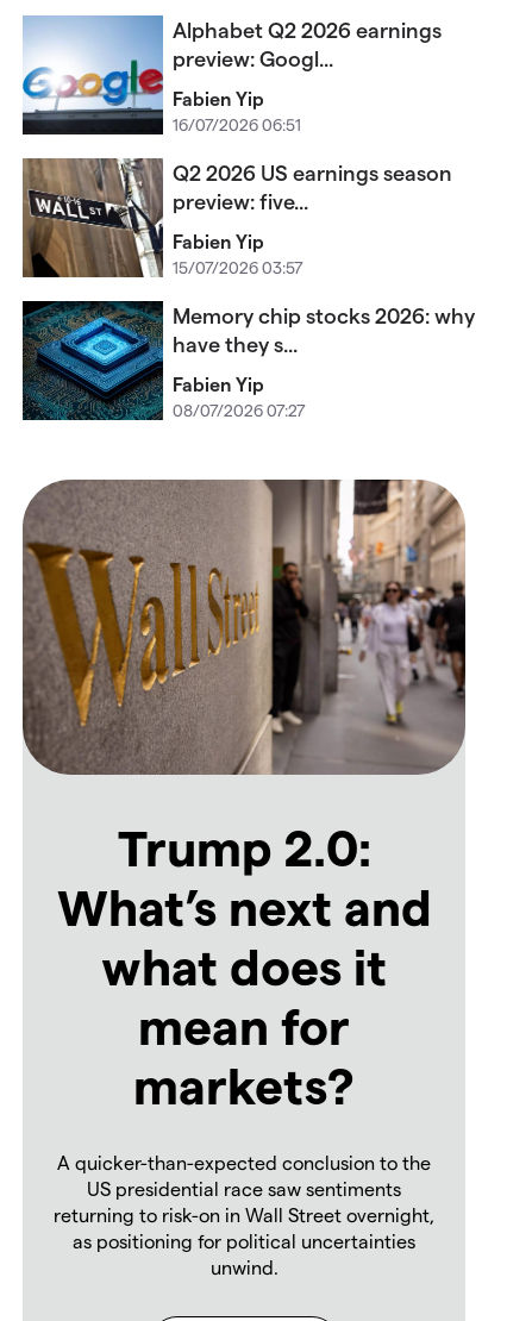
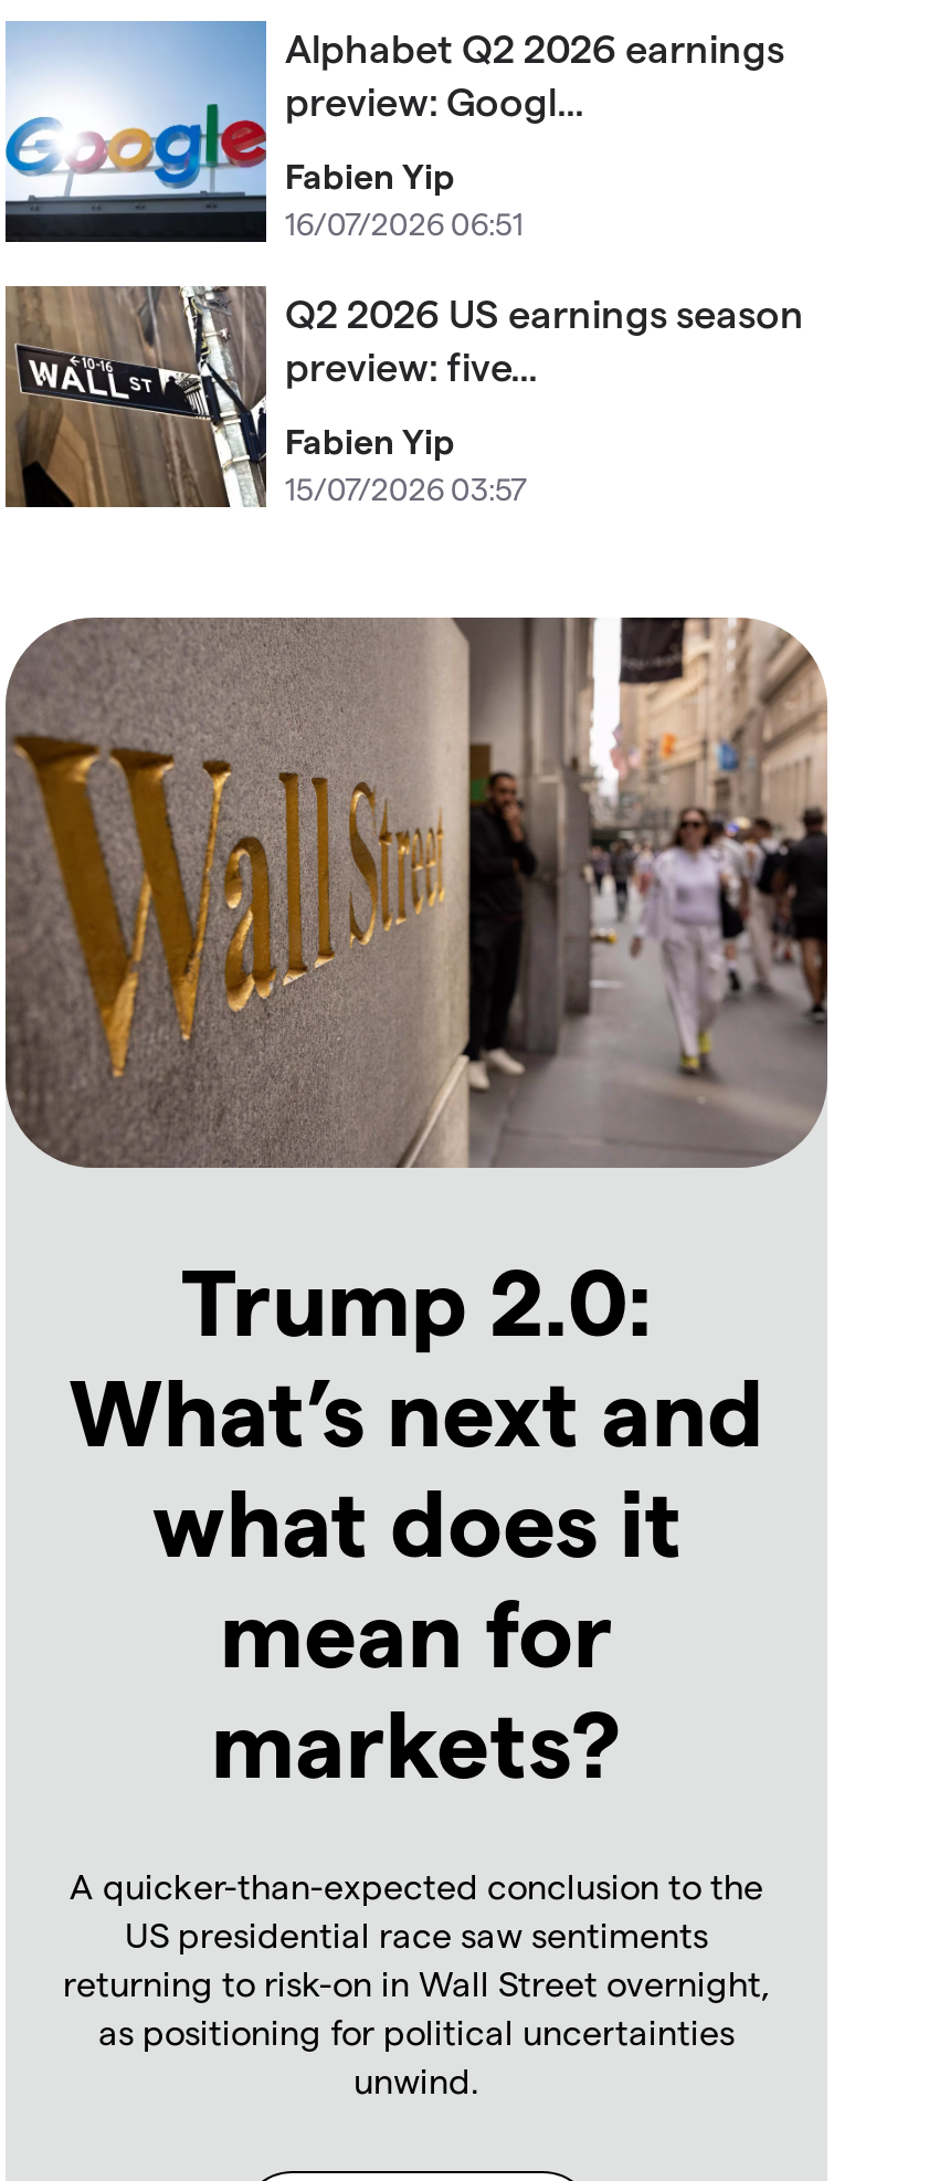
[21,300,475,421] [image] | Memory chip stocks 2026: why | have they s... | Fabien Yip | 08/07/2026 07:27 -> none

